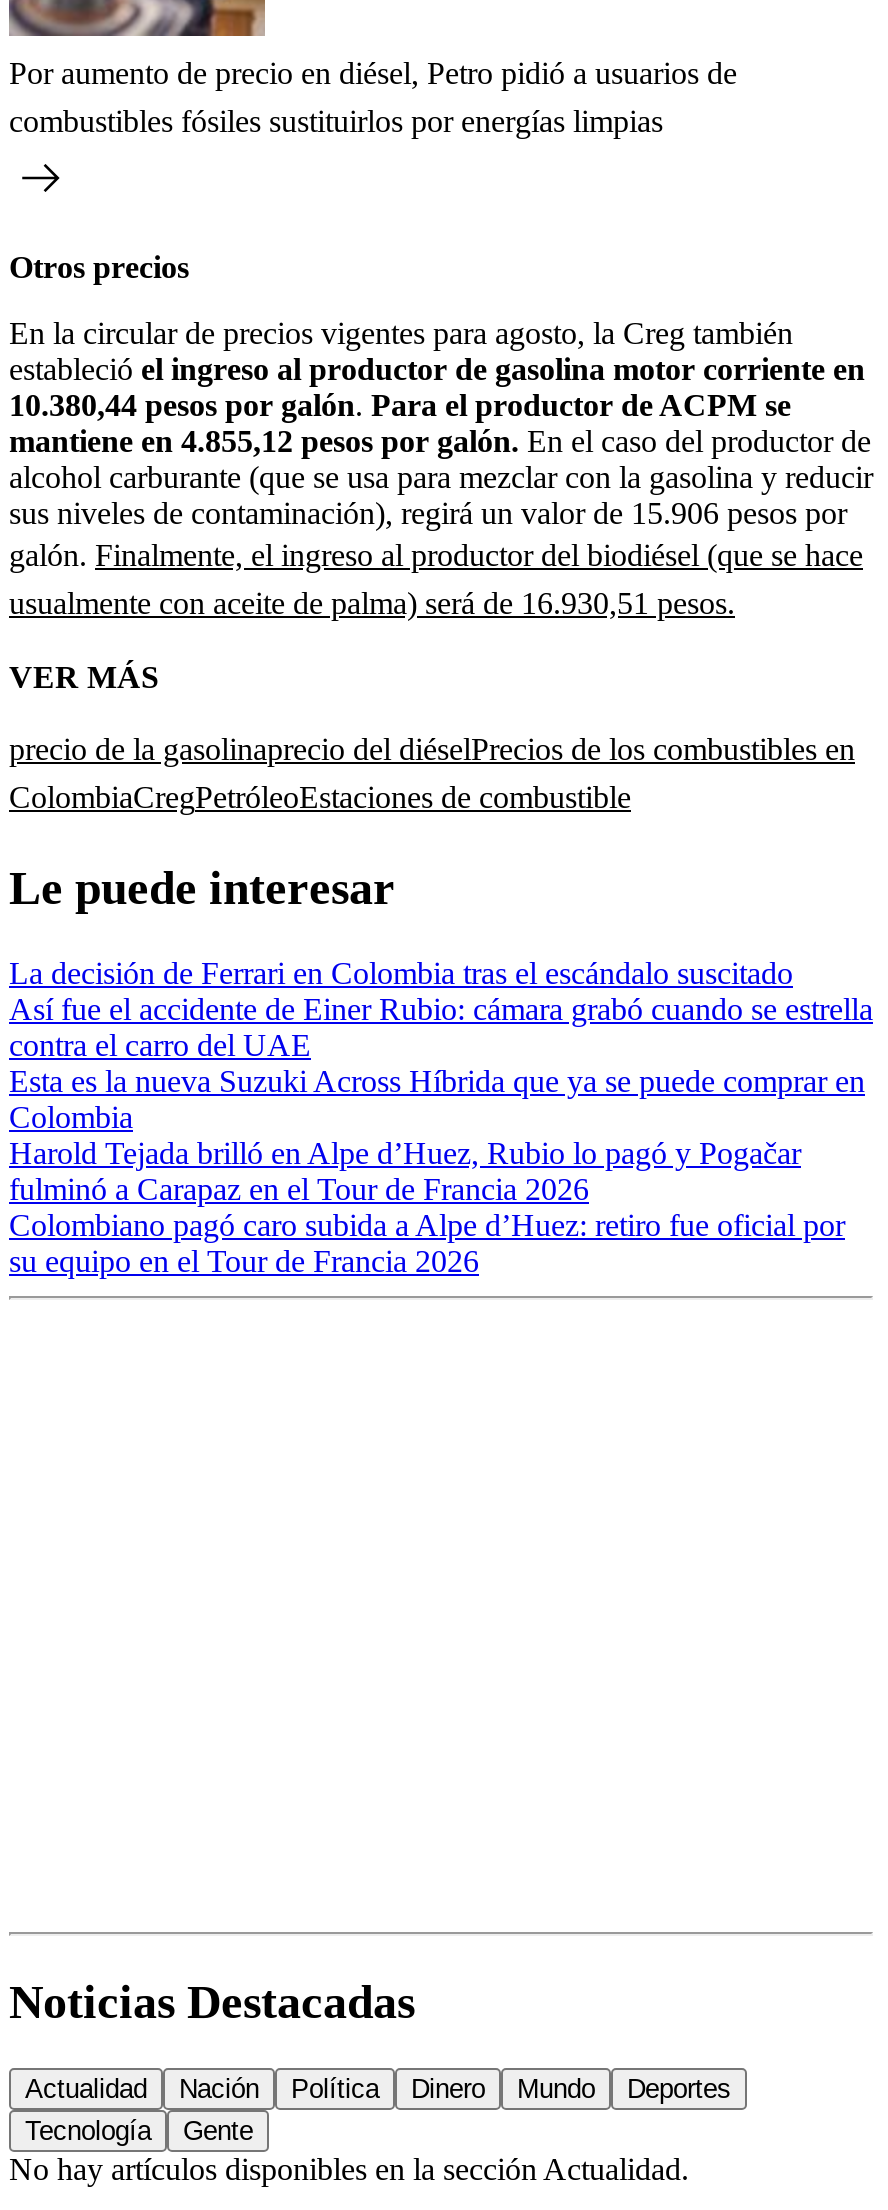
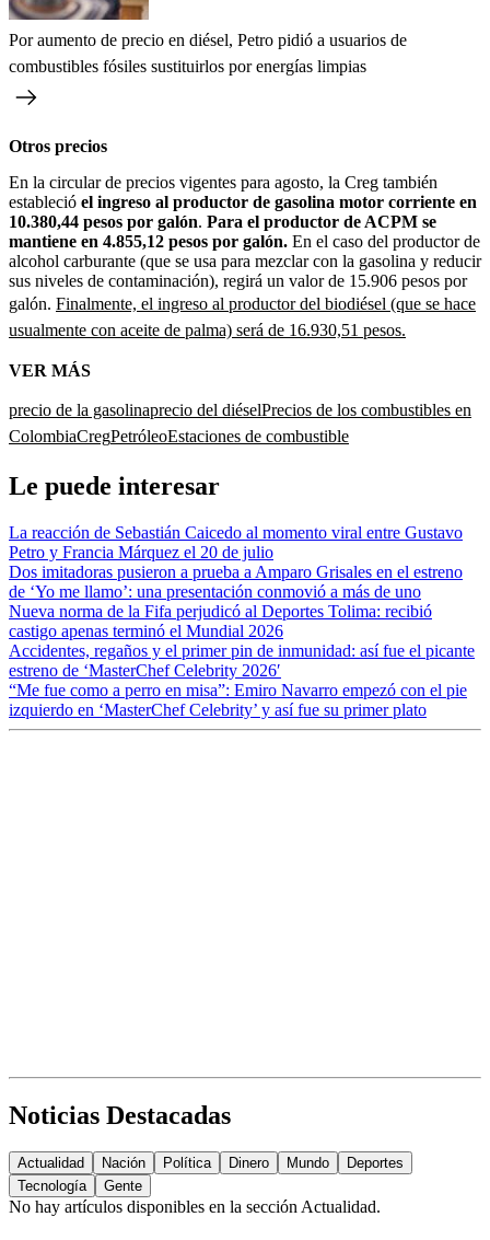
[9,955,873,1277] La decisión de Ferrari en Colombia tras el escándalo suscitado | Así fue el accidente de Einer Rubio: cámara grabó cuando se estrella | contra el carro del UAE | Esta es la nueva Suzuki Across Híbrida que ya se puede comprar en | Colombia | Harold Tejada brilló en Alpe d’Huez, Rubio lo pagó y Pogačar | fulminó a Carapaz en el Tour de Francia 2026 | Colombiano pagó caro subida a Alpe d’Huez: retiro fue oficial por | su equipo en el Tour de Francia 2026 -> [9,523,475,719] La reacción de Sebastián Caicedo al momento viral entre Gustavo | Petro y Francia Márquez el 20 de julio | Dos imitadoras pusieron a prueba a Amparo Grisales en el estreno | de ‘Yo me llamo’: una presentación conmovió a más de uno | Nueva norma de la Fifa perjudicó al Deportes Tolima: recibió | castigo apenas terminó el Mundial 2026 | Accidentes, regaños y el primer pin de inmunidad: así fue el picante | estreno de ‘MasterChef Celebrity 2026′ | “Me fue como a perro en misa”: Emiro Navarro empezó con el pie | izquierdo en ‘MasterChef Celebrity’ y así fue su primer plato

